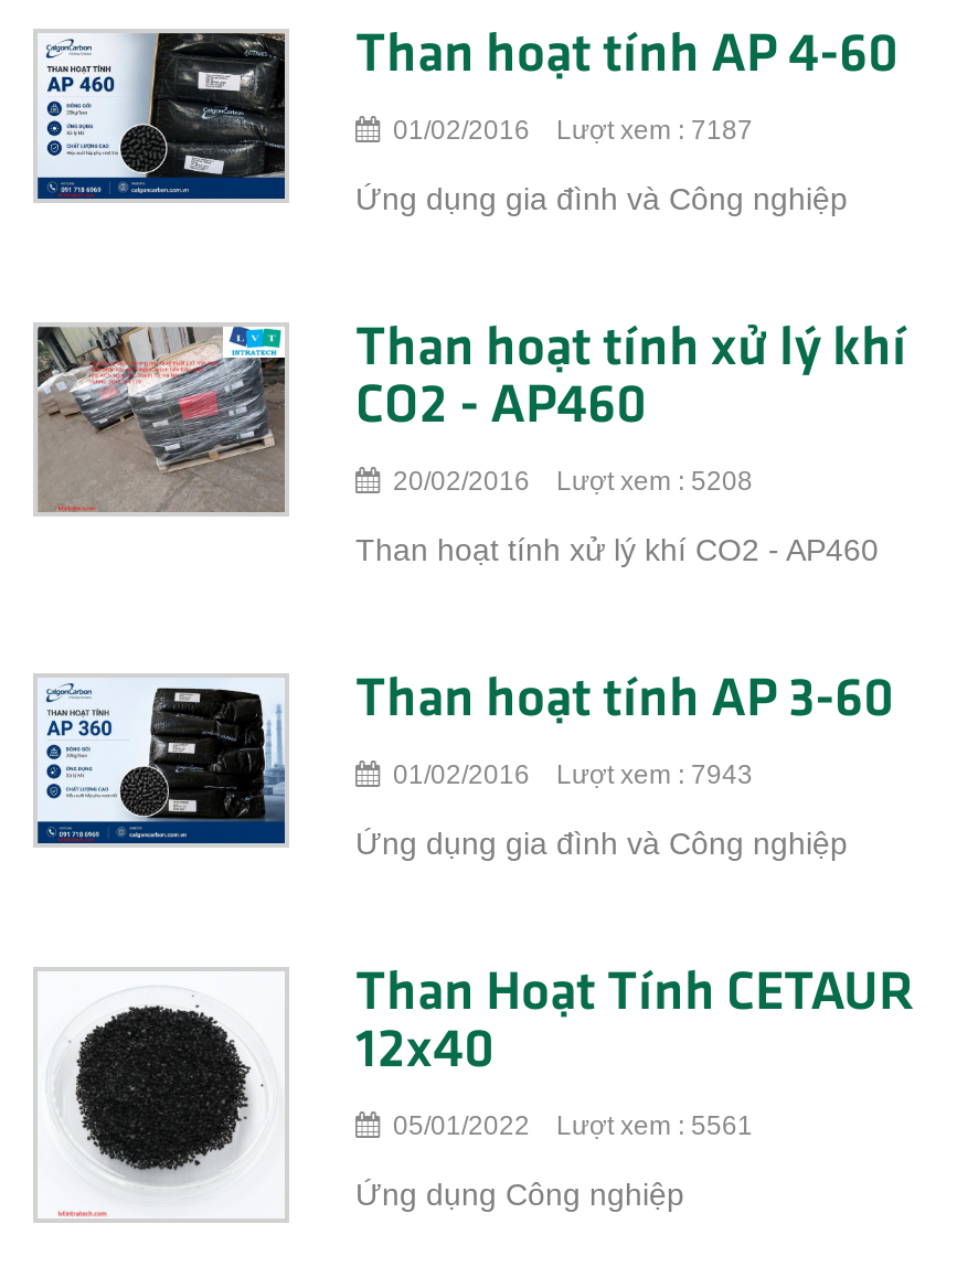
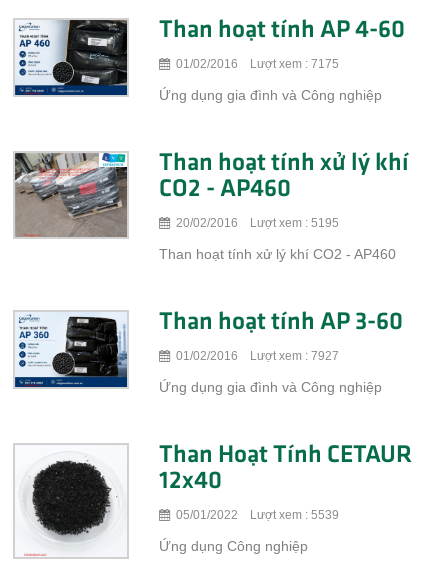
[380,115,753,146] 01/02/2016 Lượt xem : 7187 -> [170,57,339,71] 01/02/2016 Lượt xem : 7175
[380,466,753,497] 20/02/2016 Lượt xem : 5208 -> [170,216,339,230] 20/02/2016 Lượt xem : 5195
[380,759,753,790] 01/02/2016 Lượt xem : 7943 -> [170,349,339,363] 01/02/2016 Lượt xem : 7927
[380,1110,753,1141] 05/01/2022 Lượt xem : 5561 -> [170,508,339,522] 05/01/2022 Lượt xem : 5539

